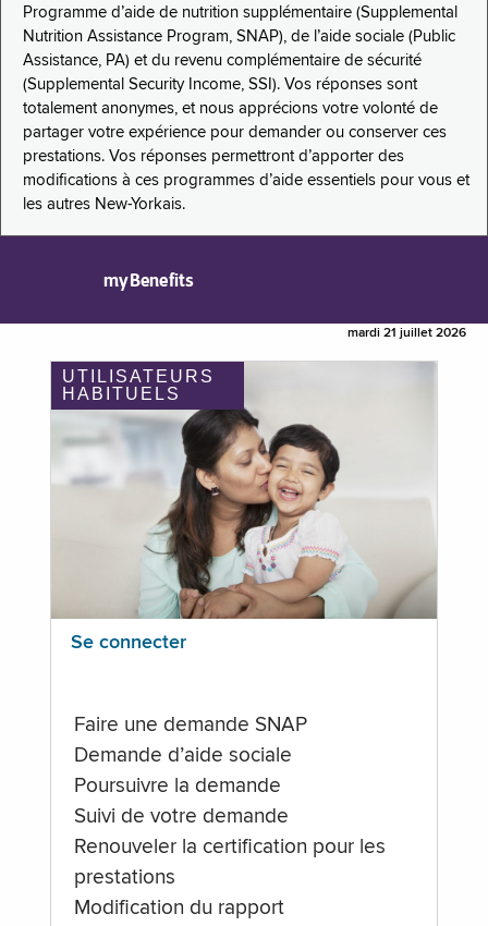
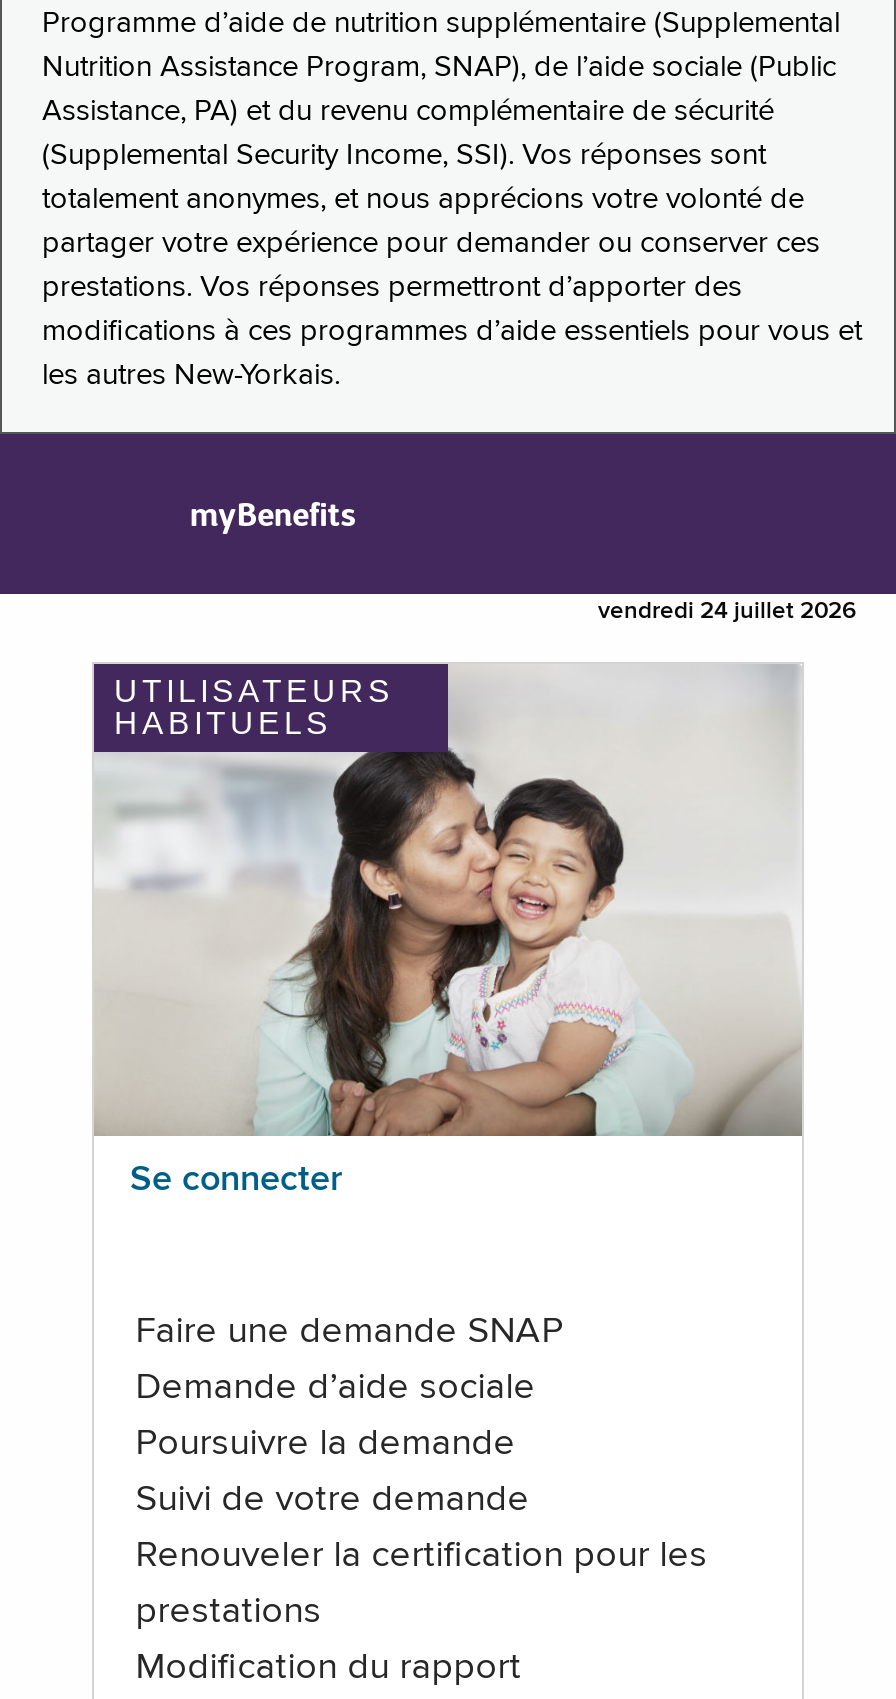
[347,327,466,340] mardi 21 juillet 2026 -> [598,600,856,624] vendredi 24 juillet 2026

